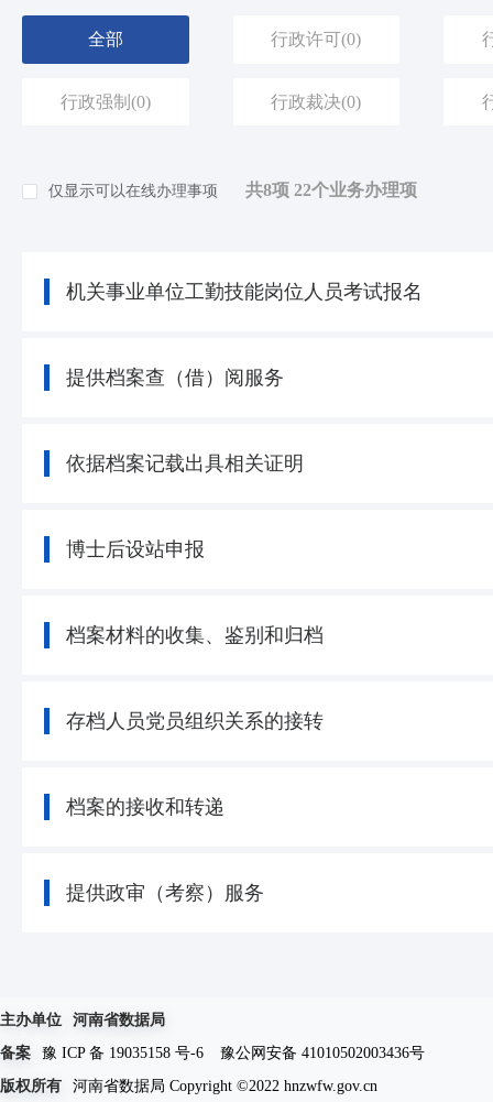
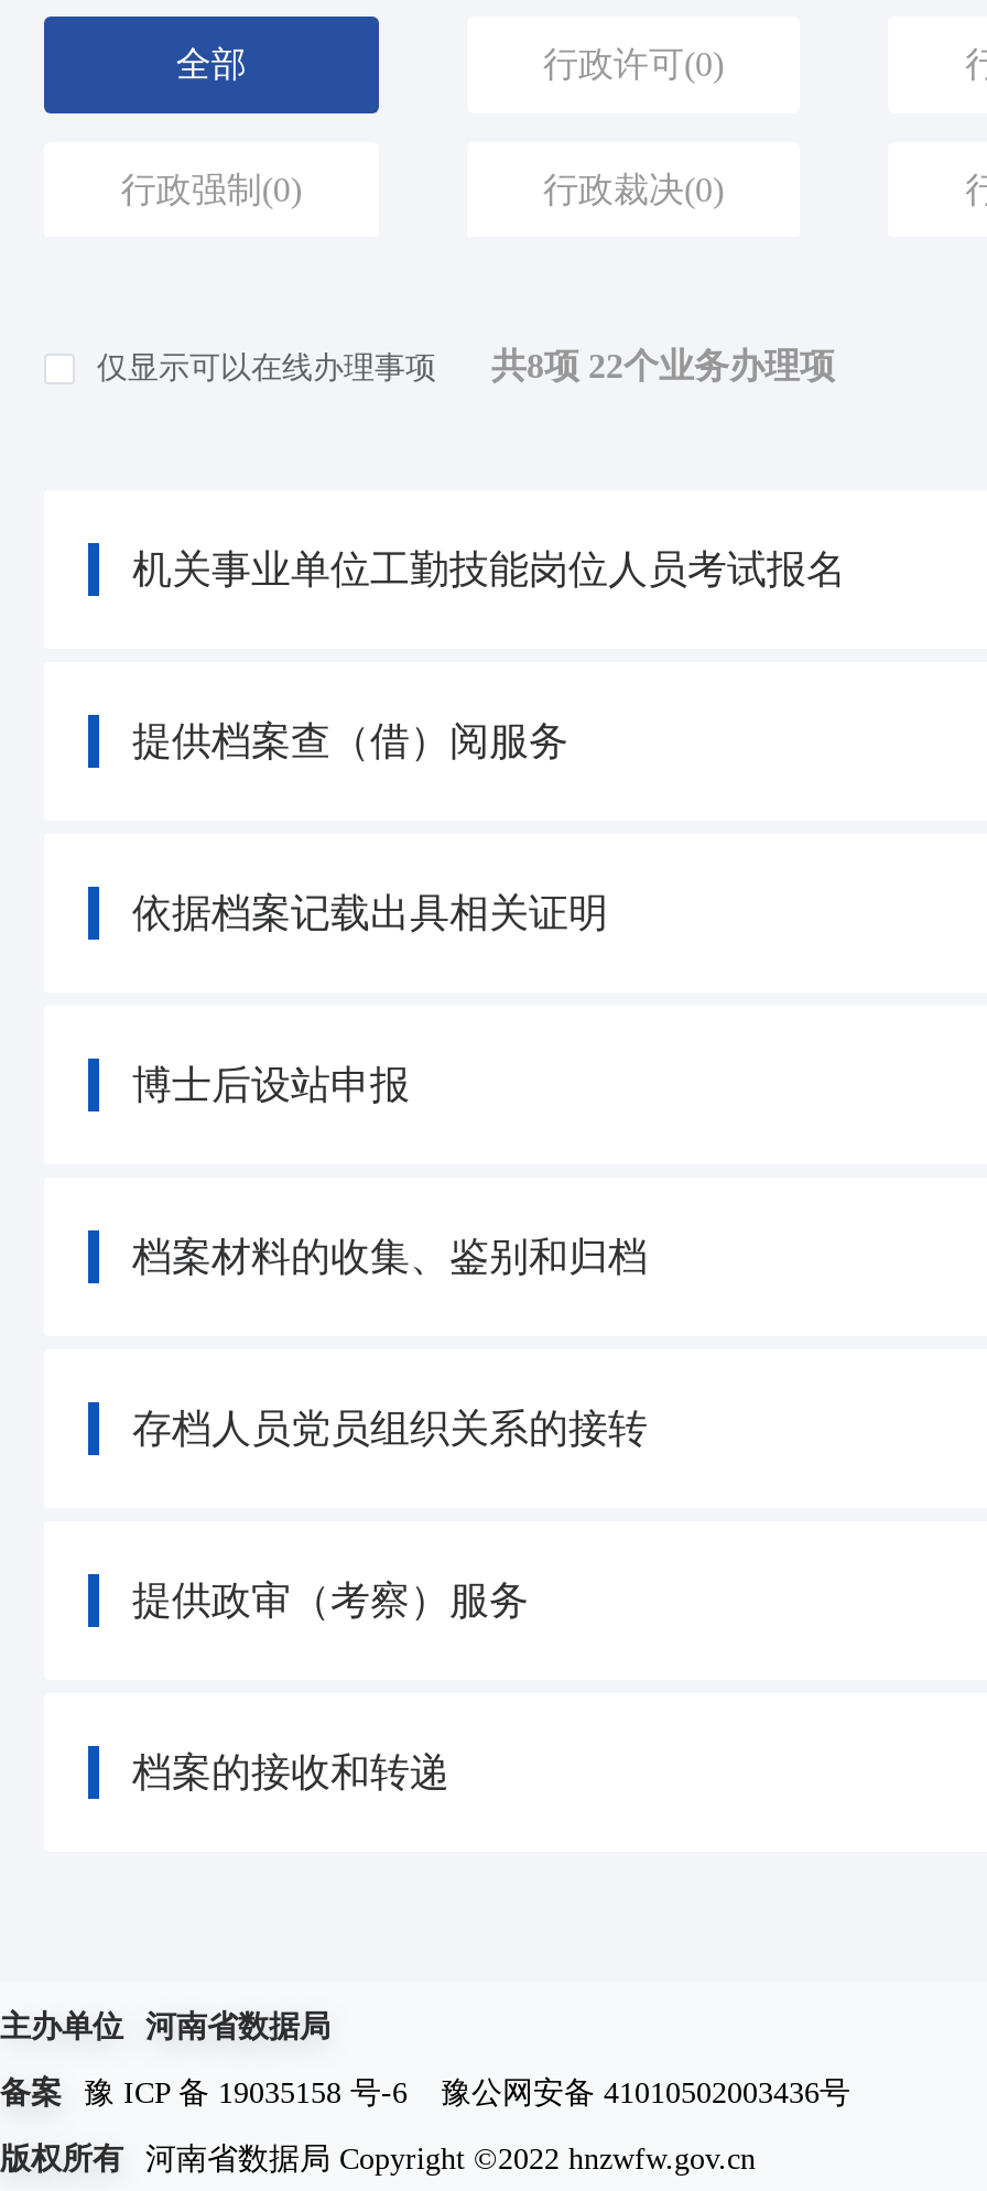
moved [66,796,224,818] -> [132,1750,449,1794]: 档案的接收和转递
moved [66,882,264,904] -> [132,1579,529,1623]: 提供政审（考察）服务

